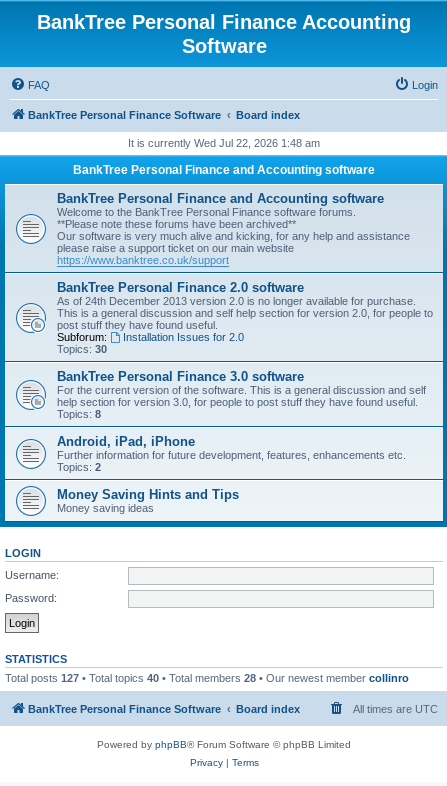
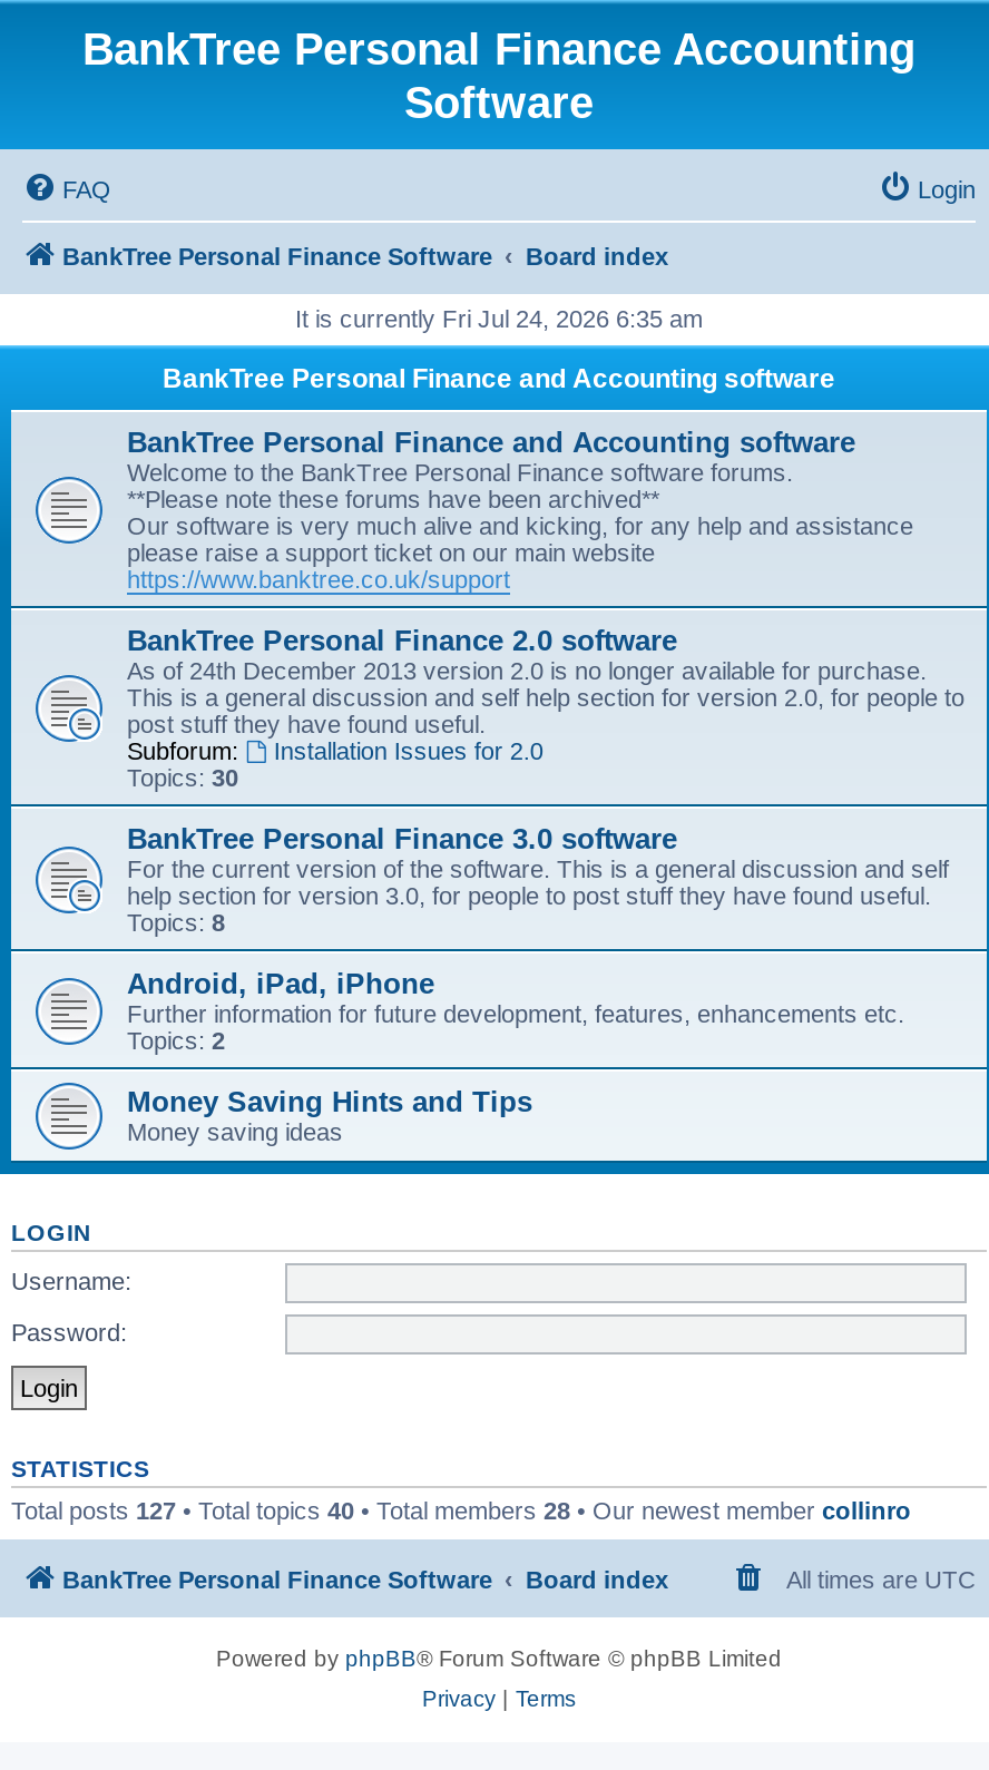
[128,137,320,149] It is currently Wed Jul 22, 2026 1:48 am -> [295,305,703,332] It is currently Fri Jul 24, 2026 6:35 am

